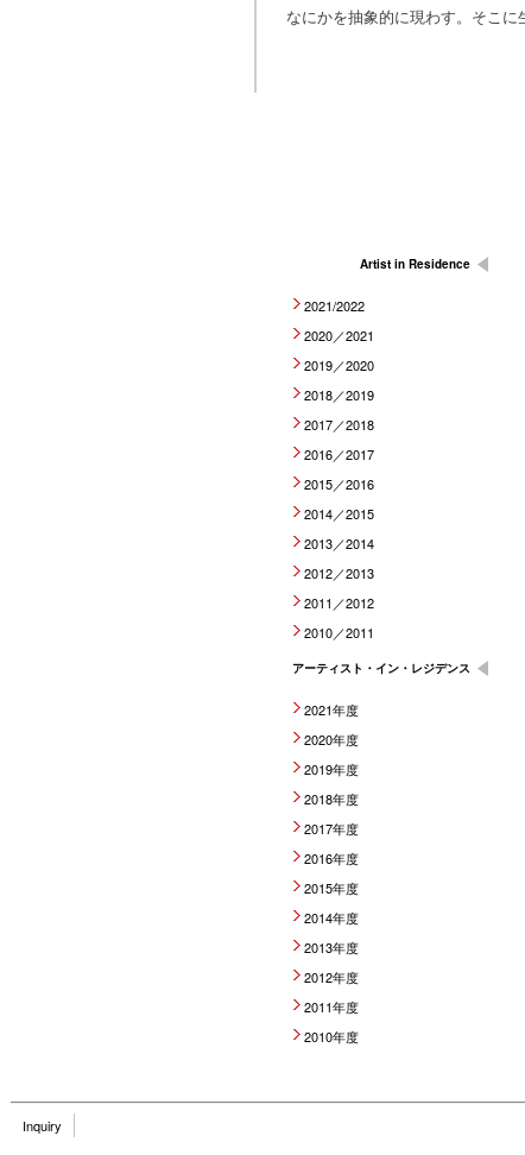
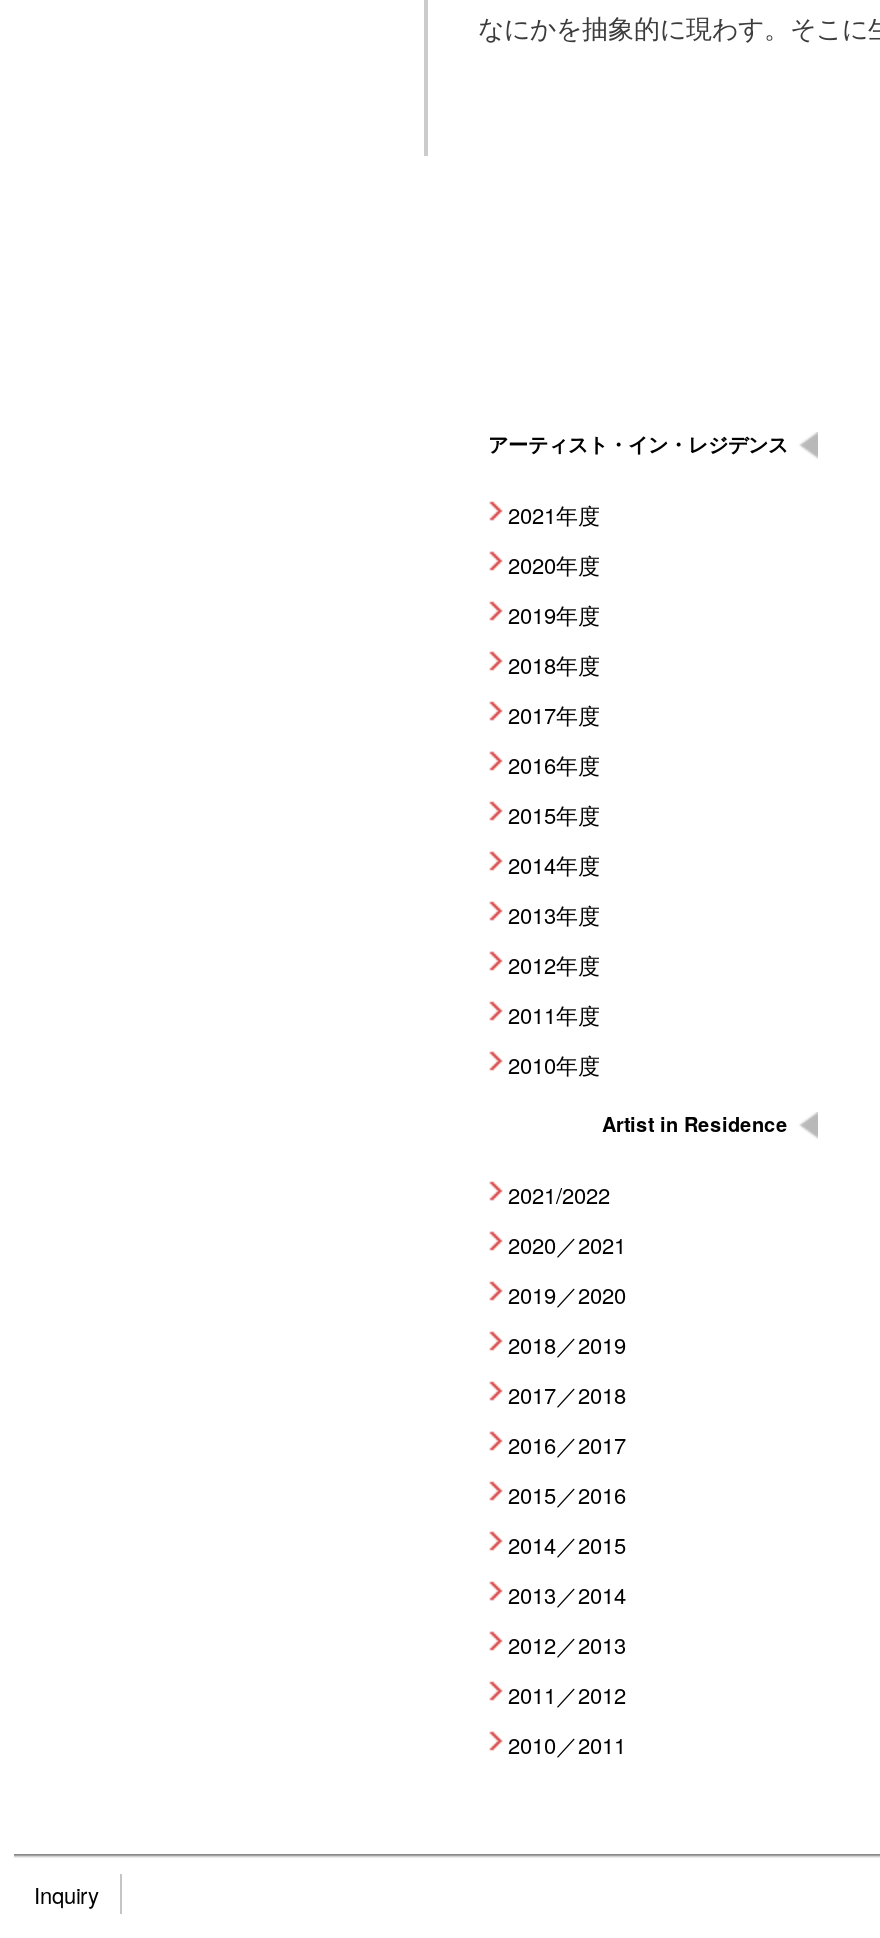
moved [304,255,470,641] -> [508,1109,788,1759]: Artist in Residence | 2021/2022 | 2020／2021 | ... | 2011／2012 | 2010／2011
moved [292,659,470,1045] -> [488,429,788,1079]: アーティスト・イン・レジデンス | 2021年度 | 2020年度 | ... | 2011年度 | 2010年度

